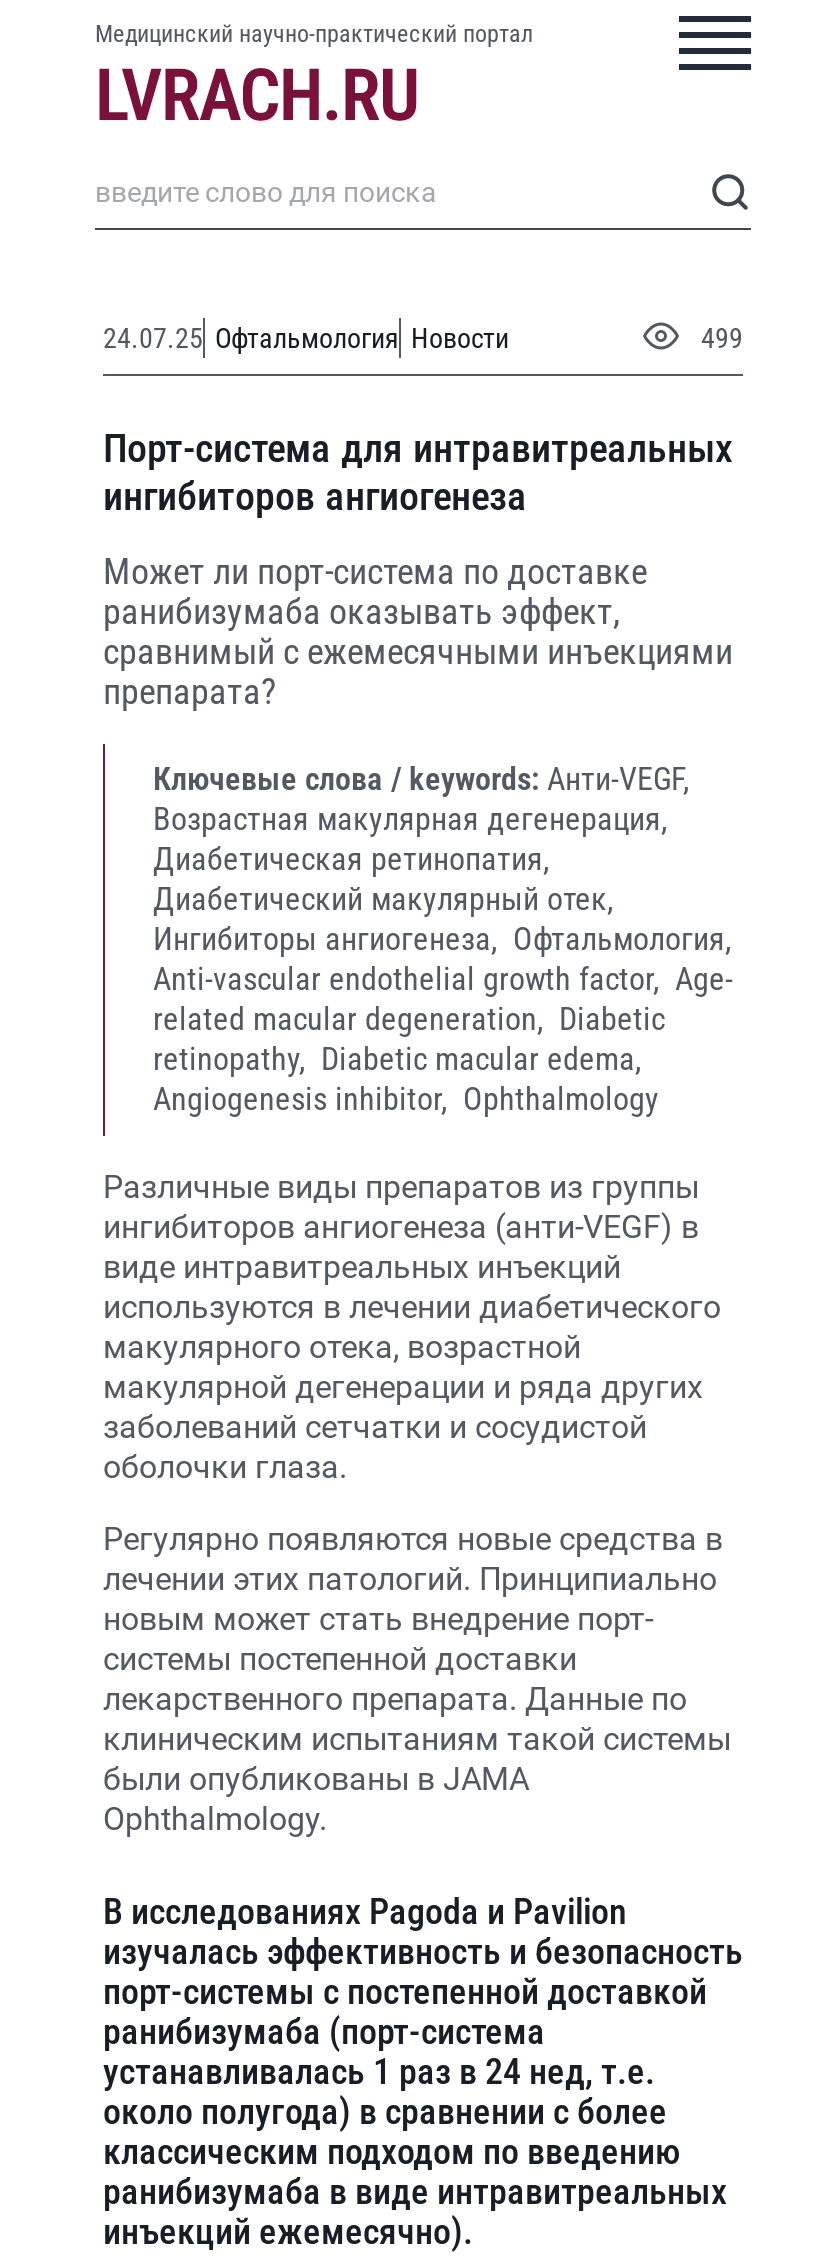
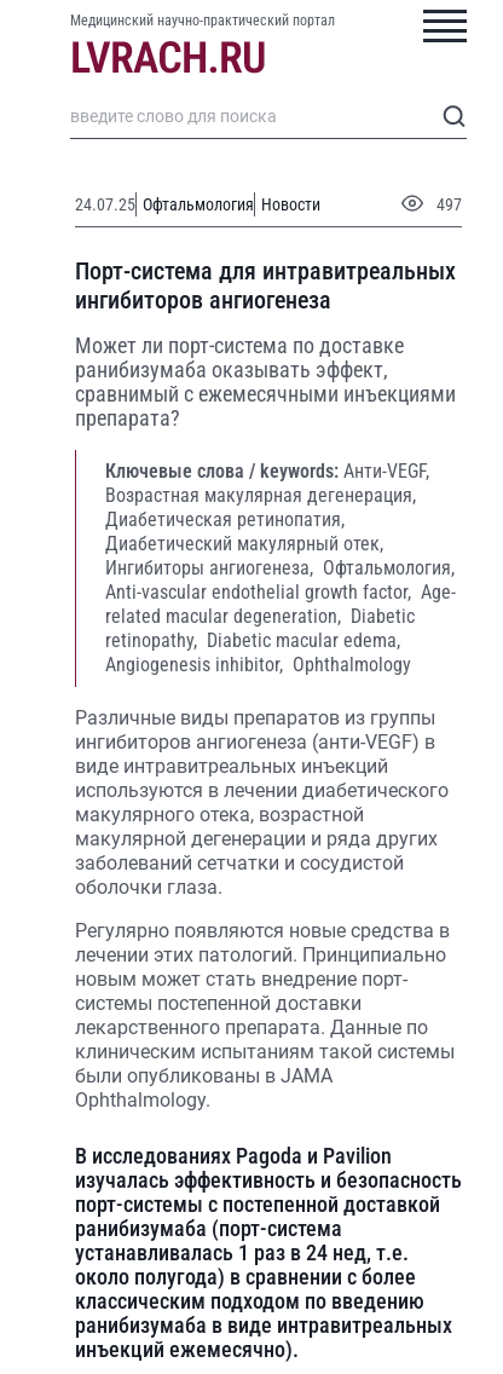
[695,322,743,354] 499 -> [433,195,462,214] 497

